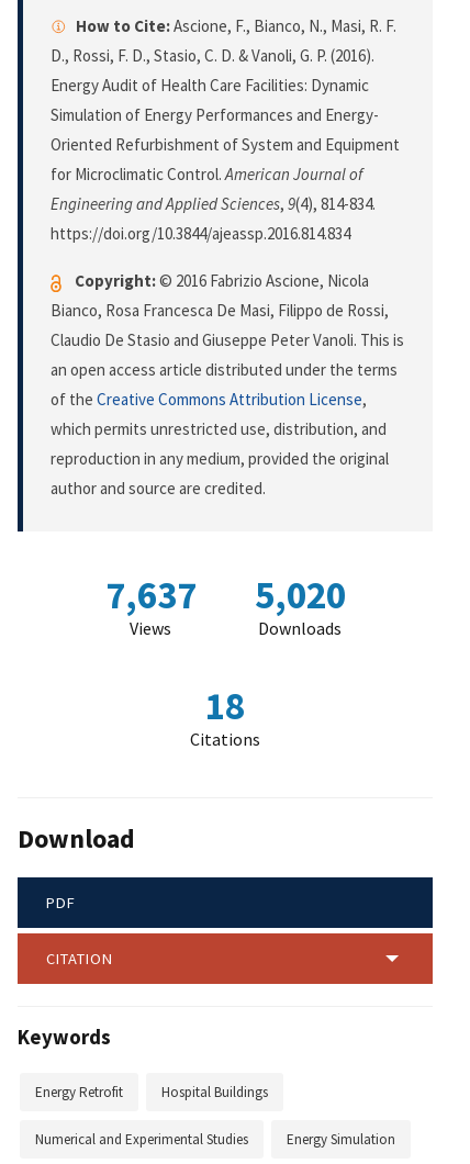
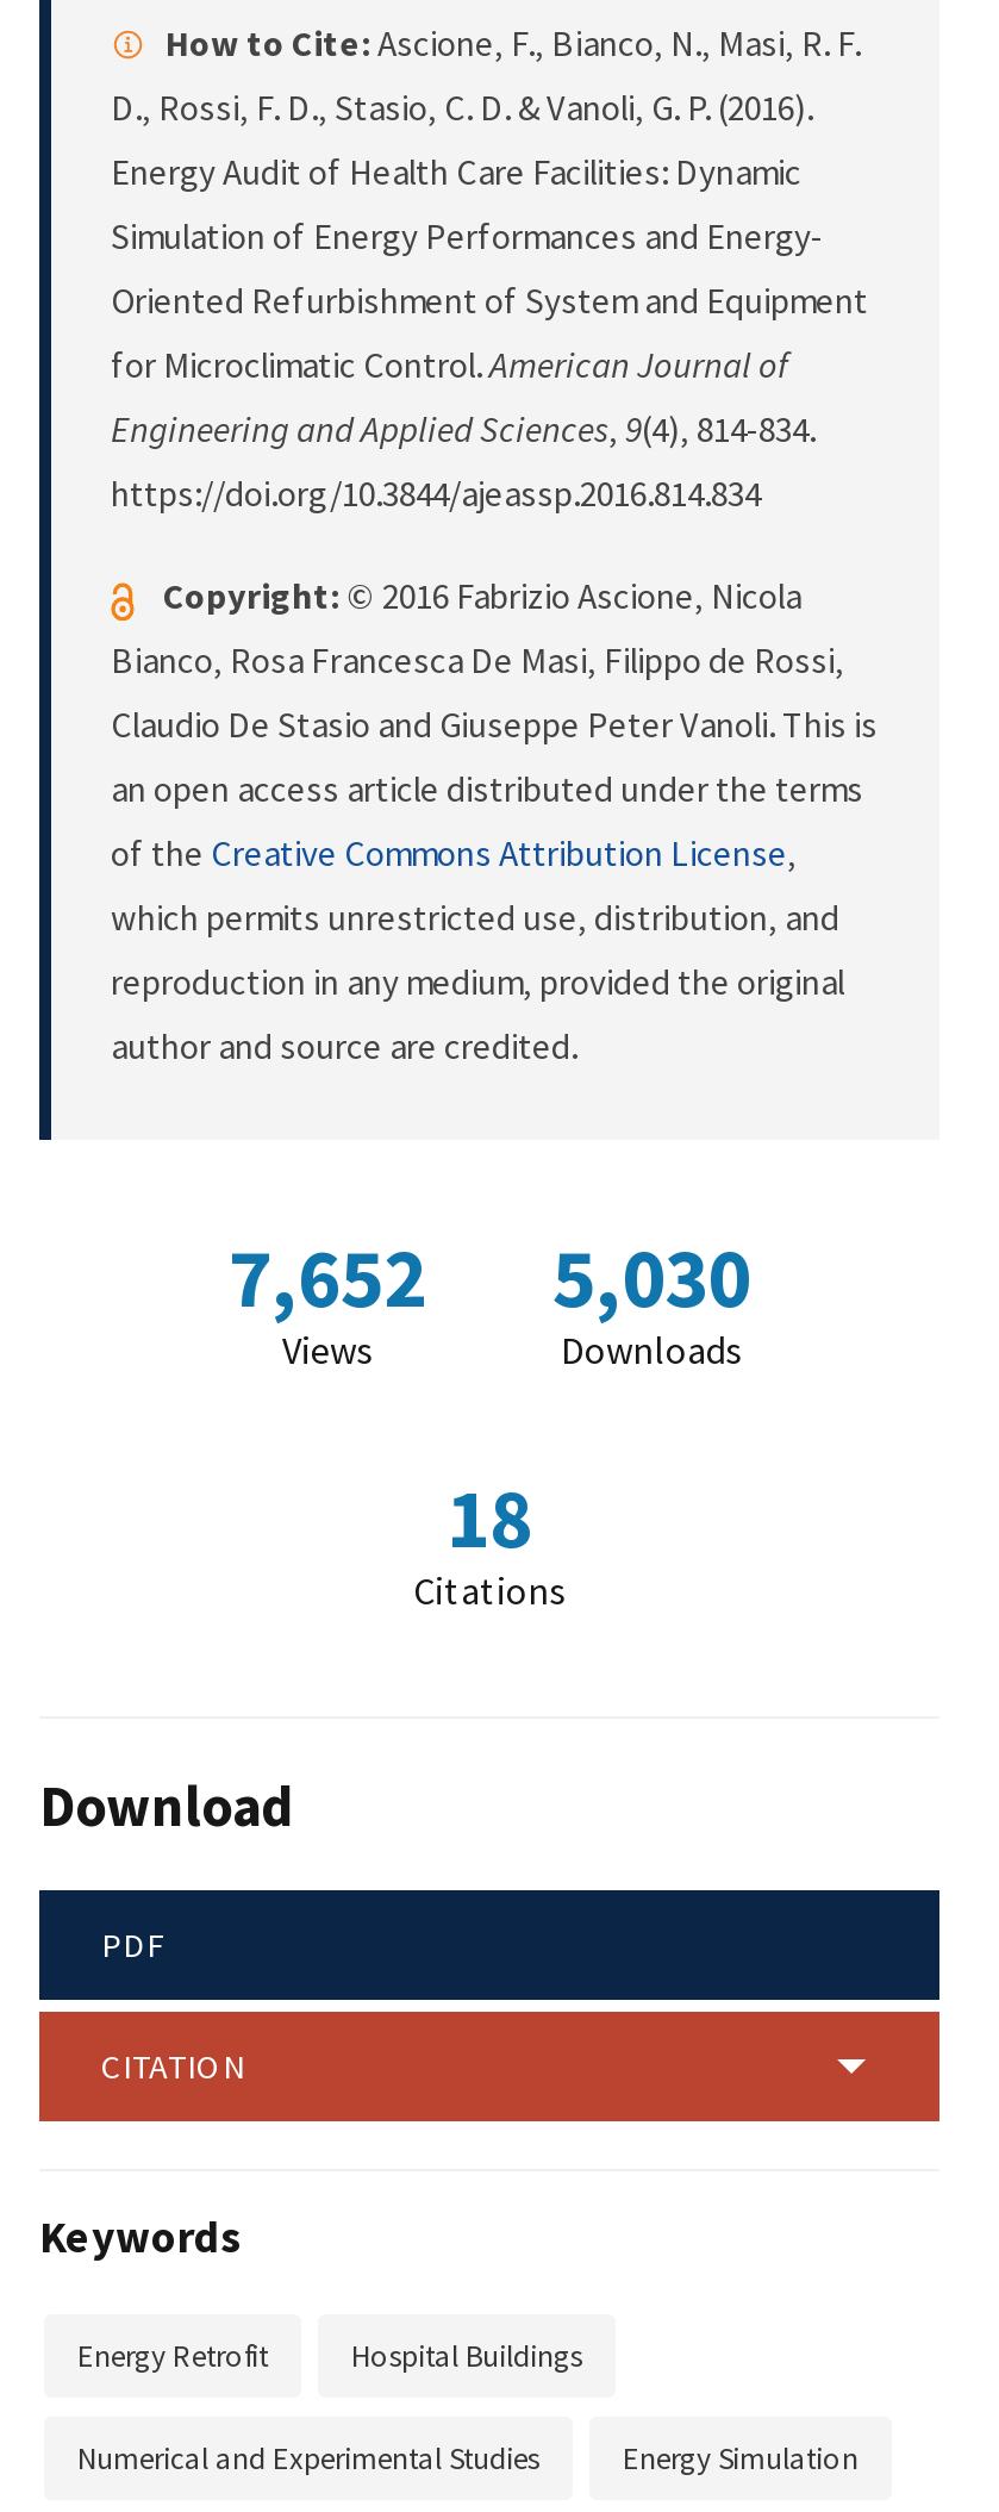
[105,571,196,620] 7,637 -> [229,1227,426,1331] 7,652
[254,571,345,620] 5,020 -> [552,1227,750,1331] 5,030

